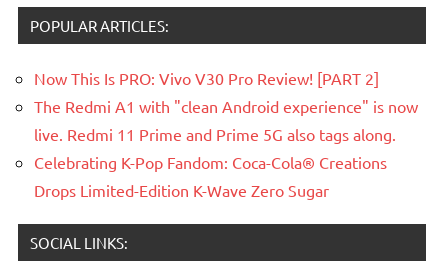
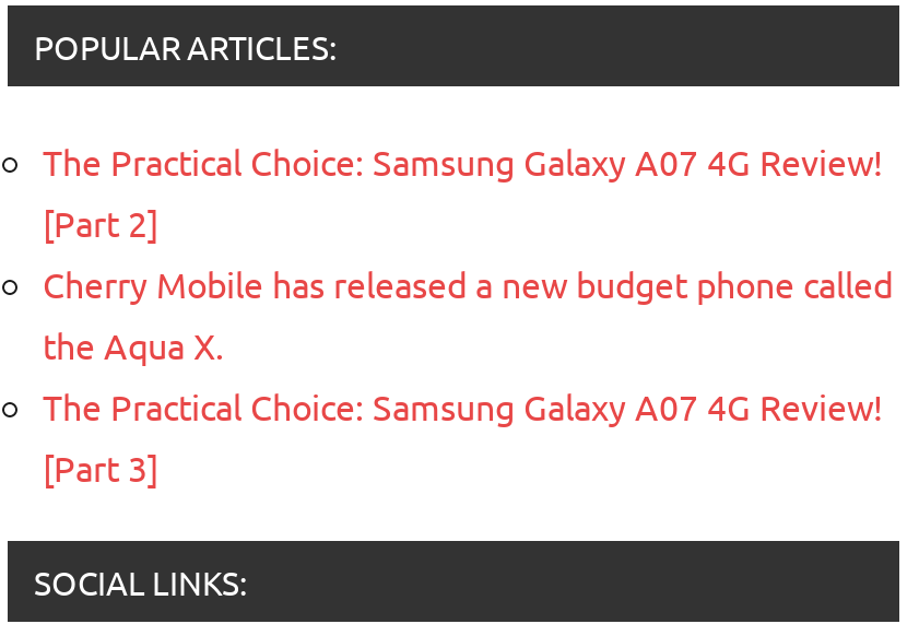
[34,68,418,200] Now This Is PRO: Vivo V30 Pro Review! [PART 2] | The Redmi A1 with "clean Android experience" is now | live. Redmi 11 Prime and Prime 5G also tags along. | Celebrating K-Pop Fandom: Coca-Cola® Creations | Drops Limited-Edition K-Wave Zero Sugar -> [43,138,893,488] The Practical Choice: Samsung Galaxy A07 4G Review! | [Part 2] | Cherry Mobile has released a new budget phone called | the Aqua X. | The Practical Choice: Samsung Galaxy A07 4G Review! | [Part 3]

